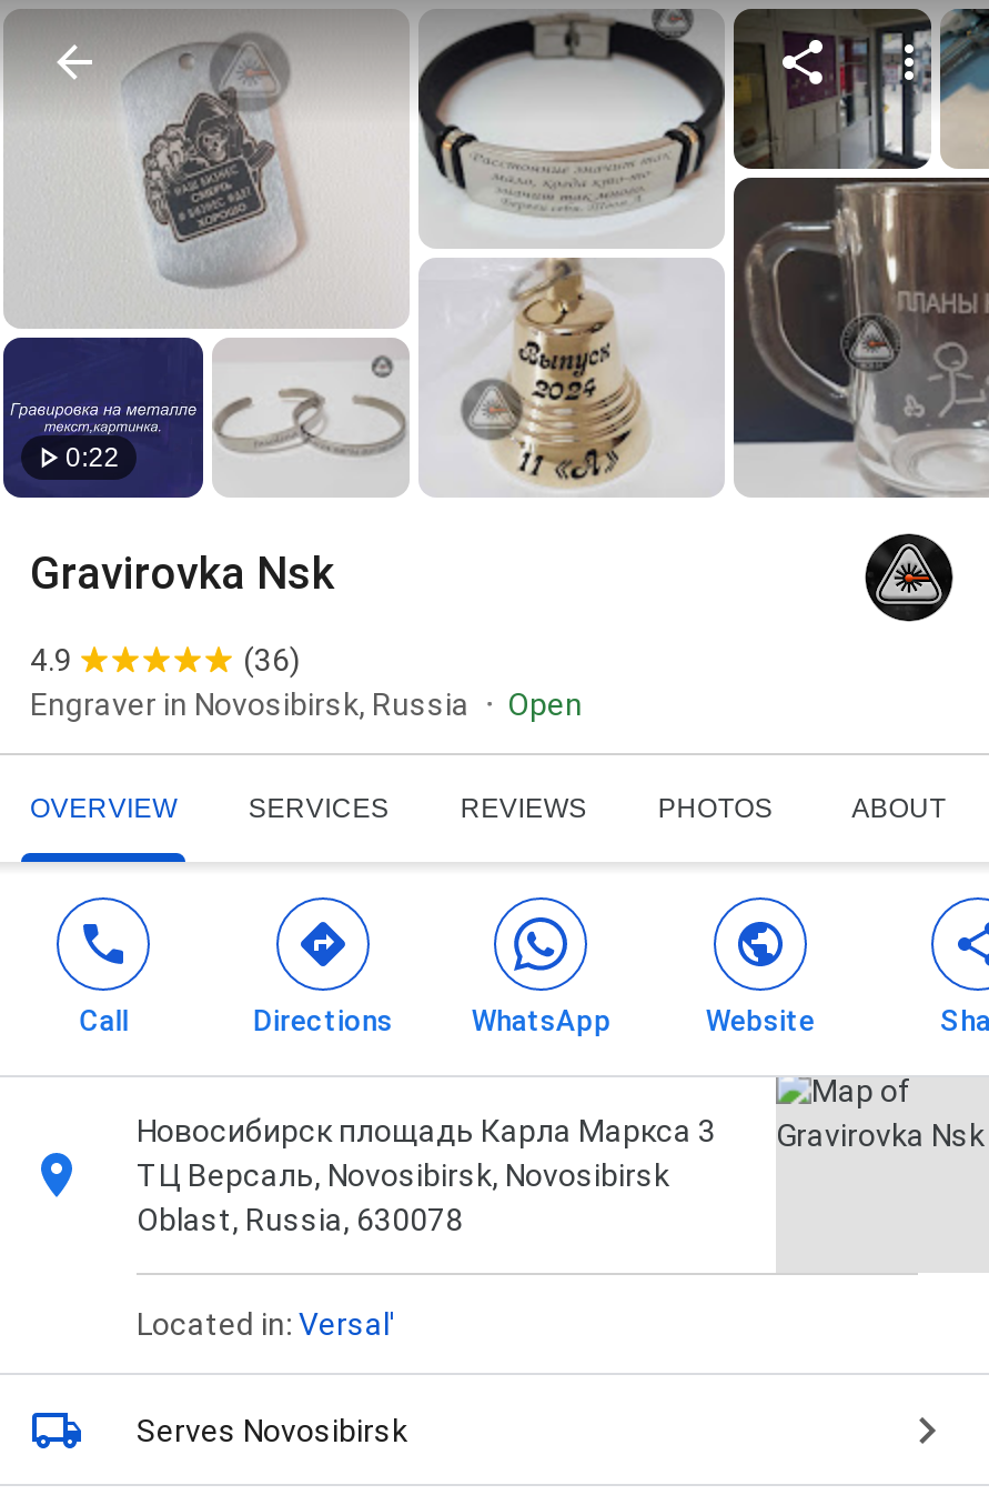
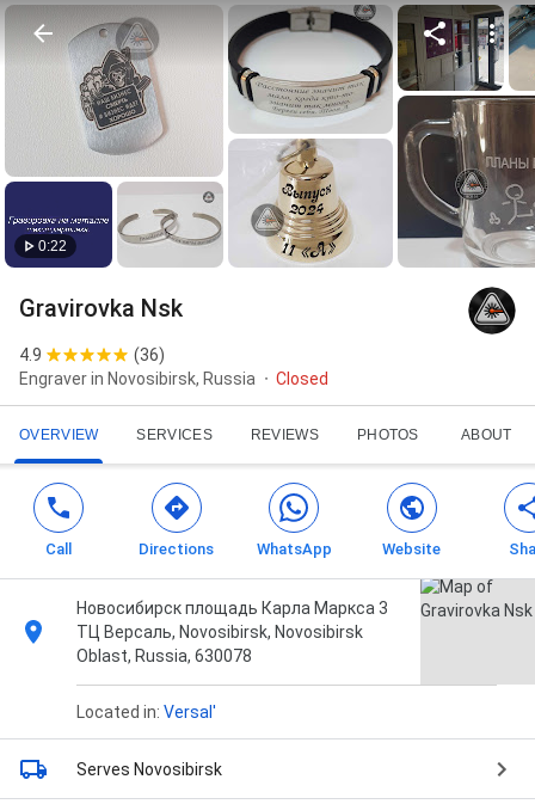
[507,687,583,722] Open -> [276,369,328,389] Closed

